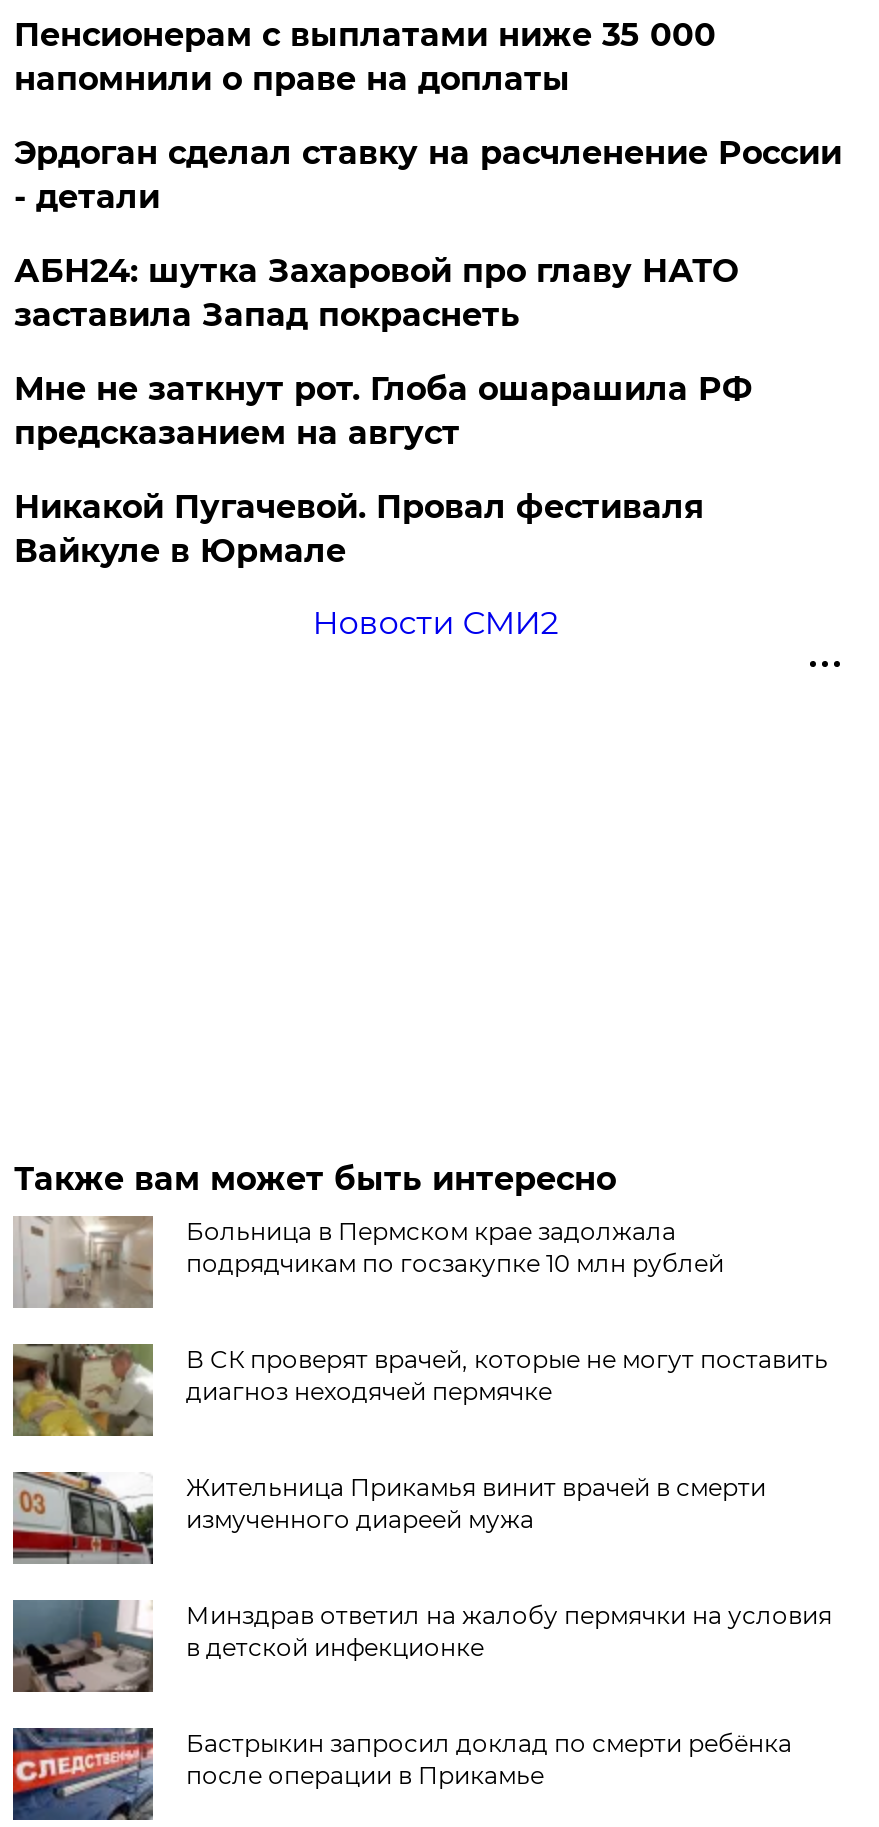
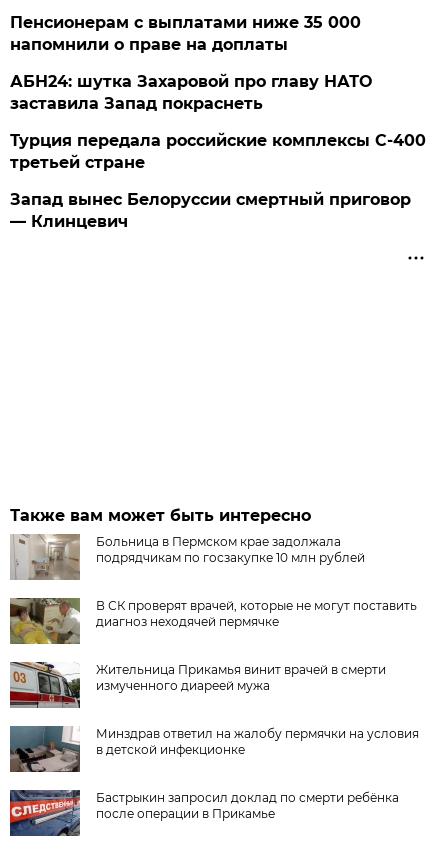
[14,134,842,216] Эрдоган сделал ставку на расчленение России | - детали -> none
[14,370,752,642] Мне не заткнут рот. Глоба ошарашила РФ | предсказанием на август | Никакой Пугачевой. Провал фестиваля | Вайкуле в Юрмале | Новости СМИ2 -> [10,131,426,231] Турция передала российские комплексы С-400 | третьей стране | Запад вынес Белоруссии смертный приговор | — Клинцевич

